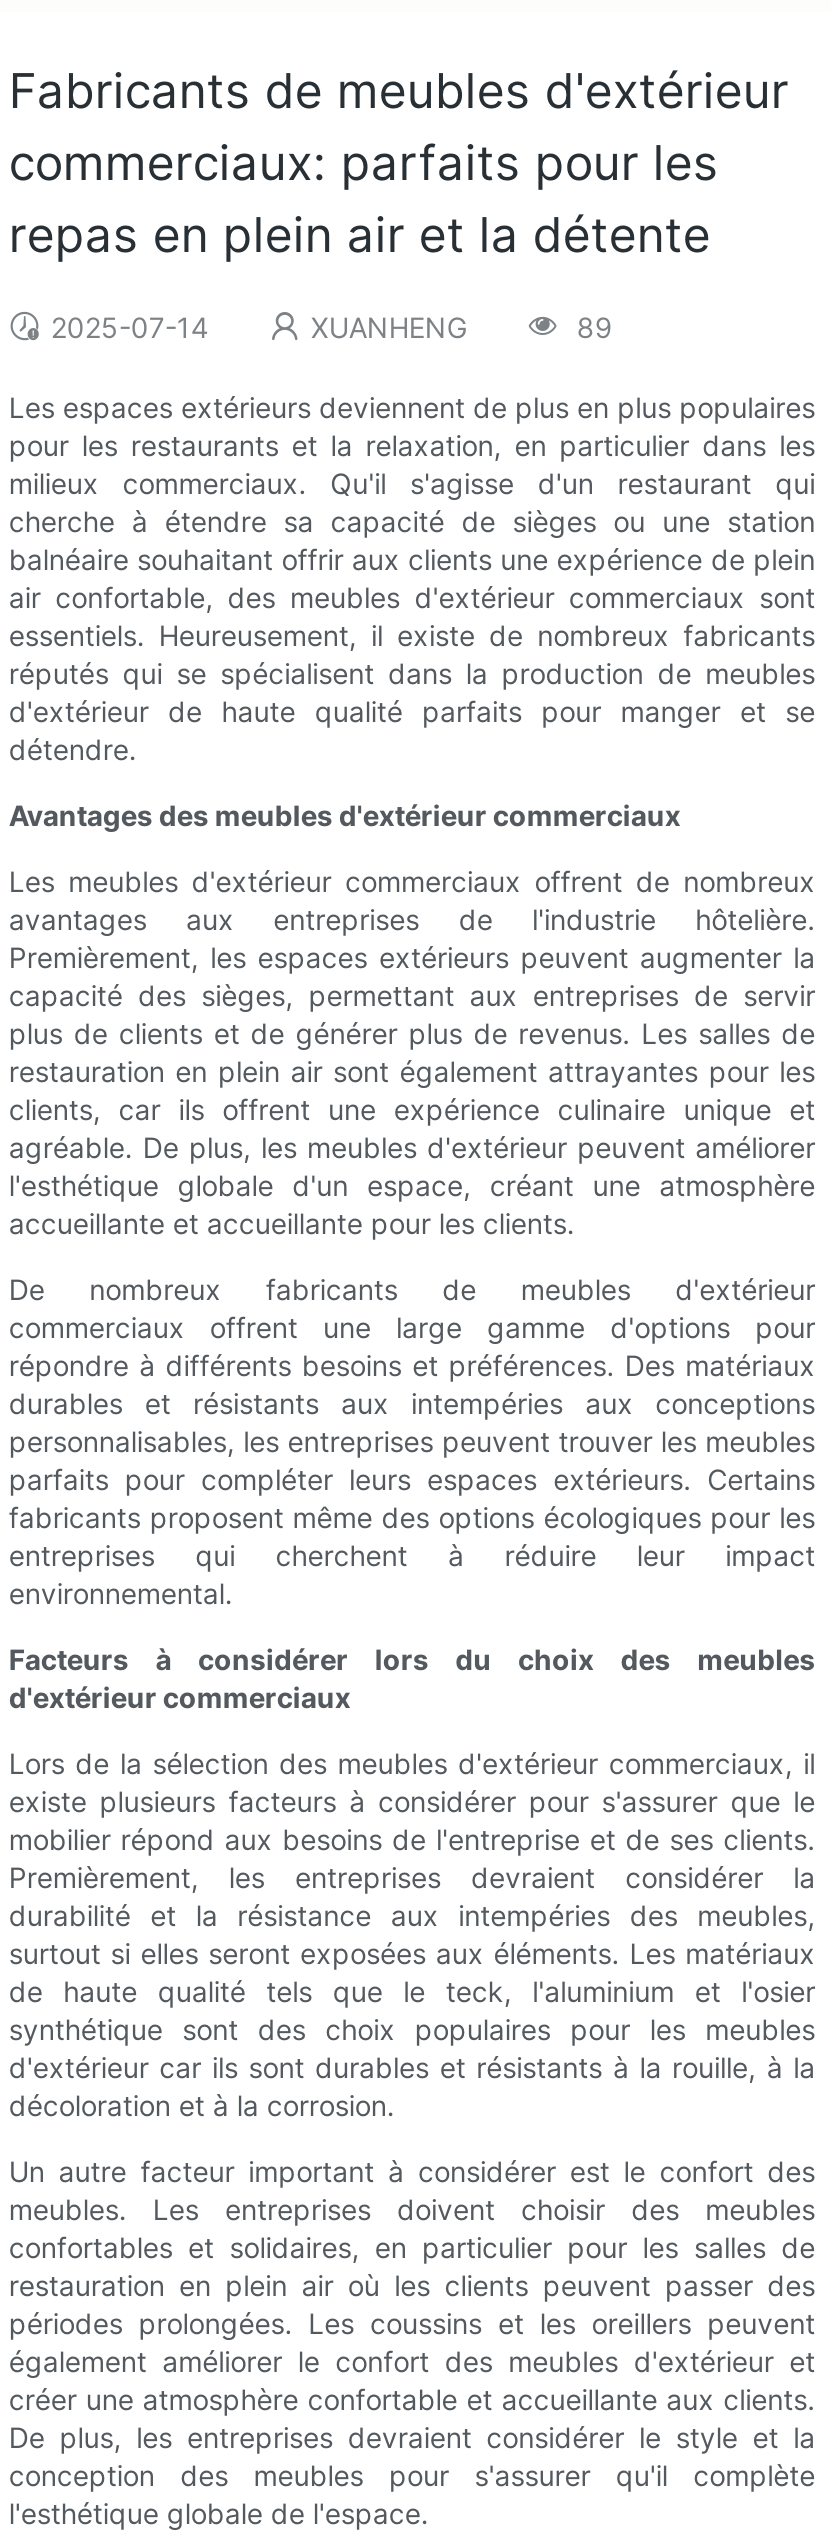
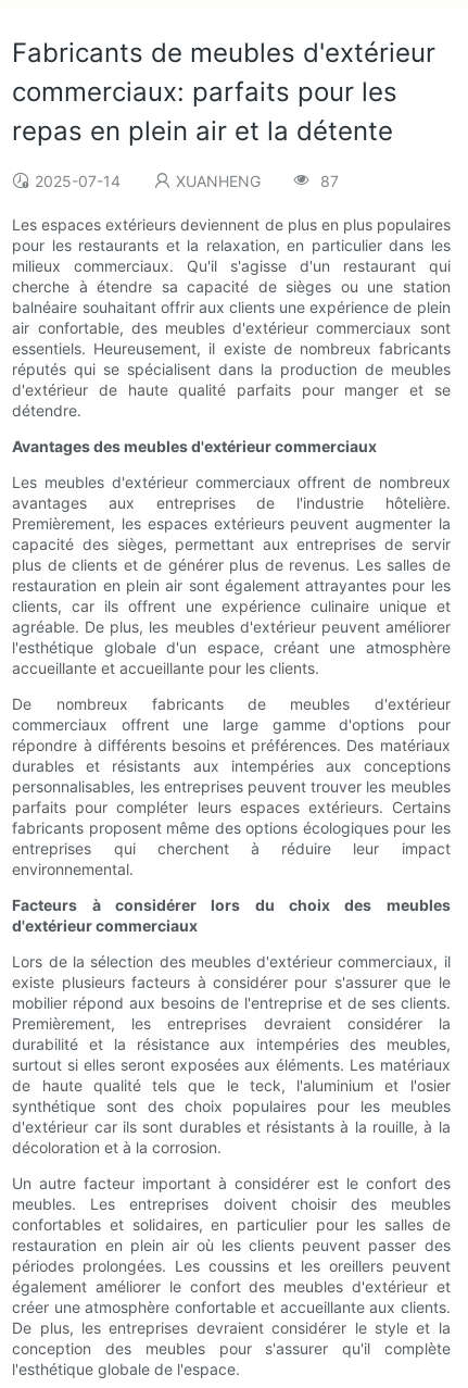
[577,311,613,345] 89 -> [321,172,339,191] 87

